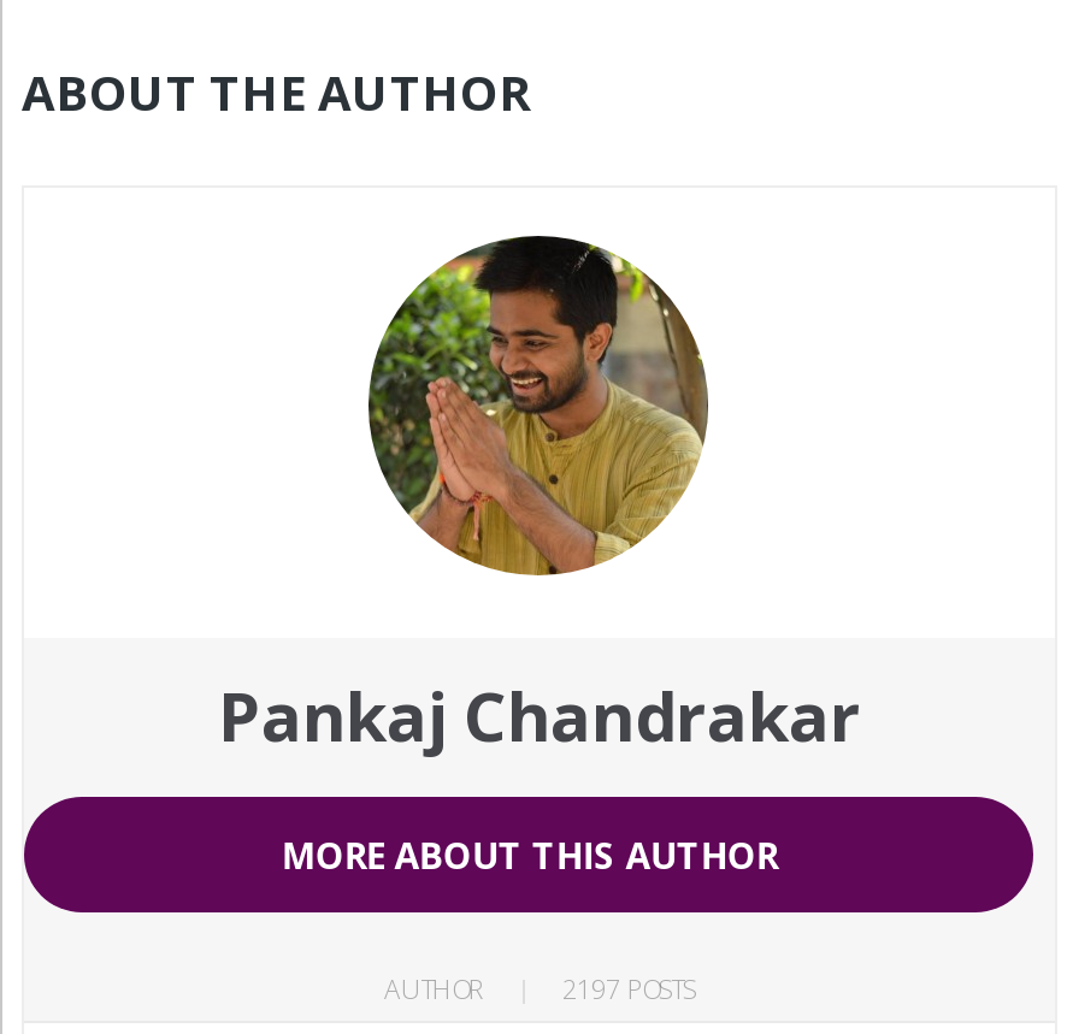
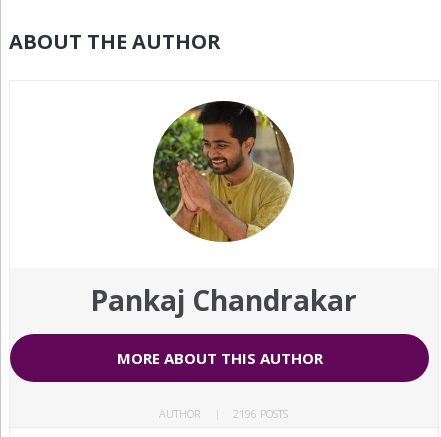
[384,971,695,1007] AUTHOR 2197 POSTS -> [159,406,288,421] AUTHOR 2196 POSTS

